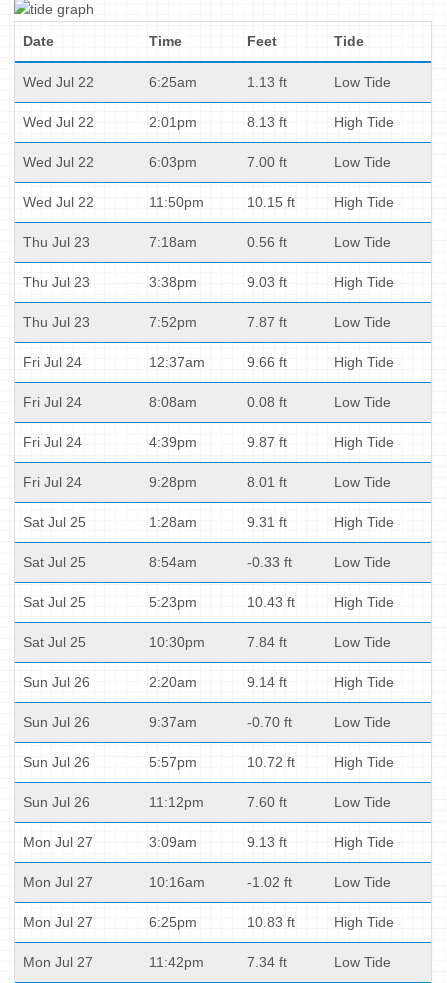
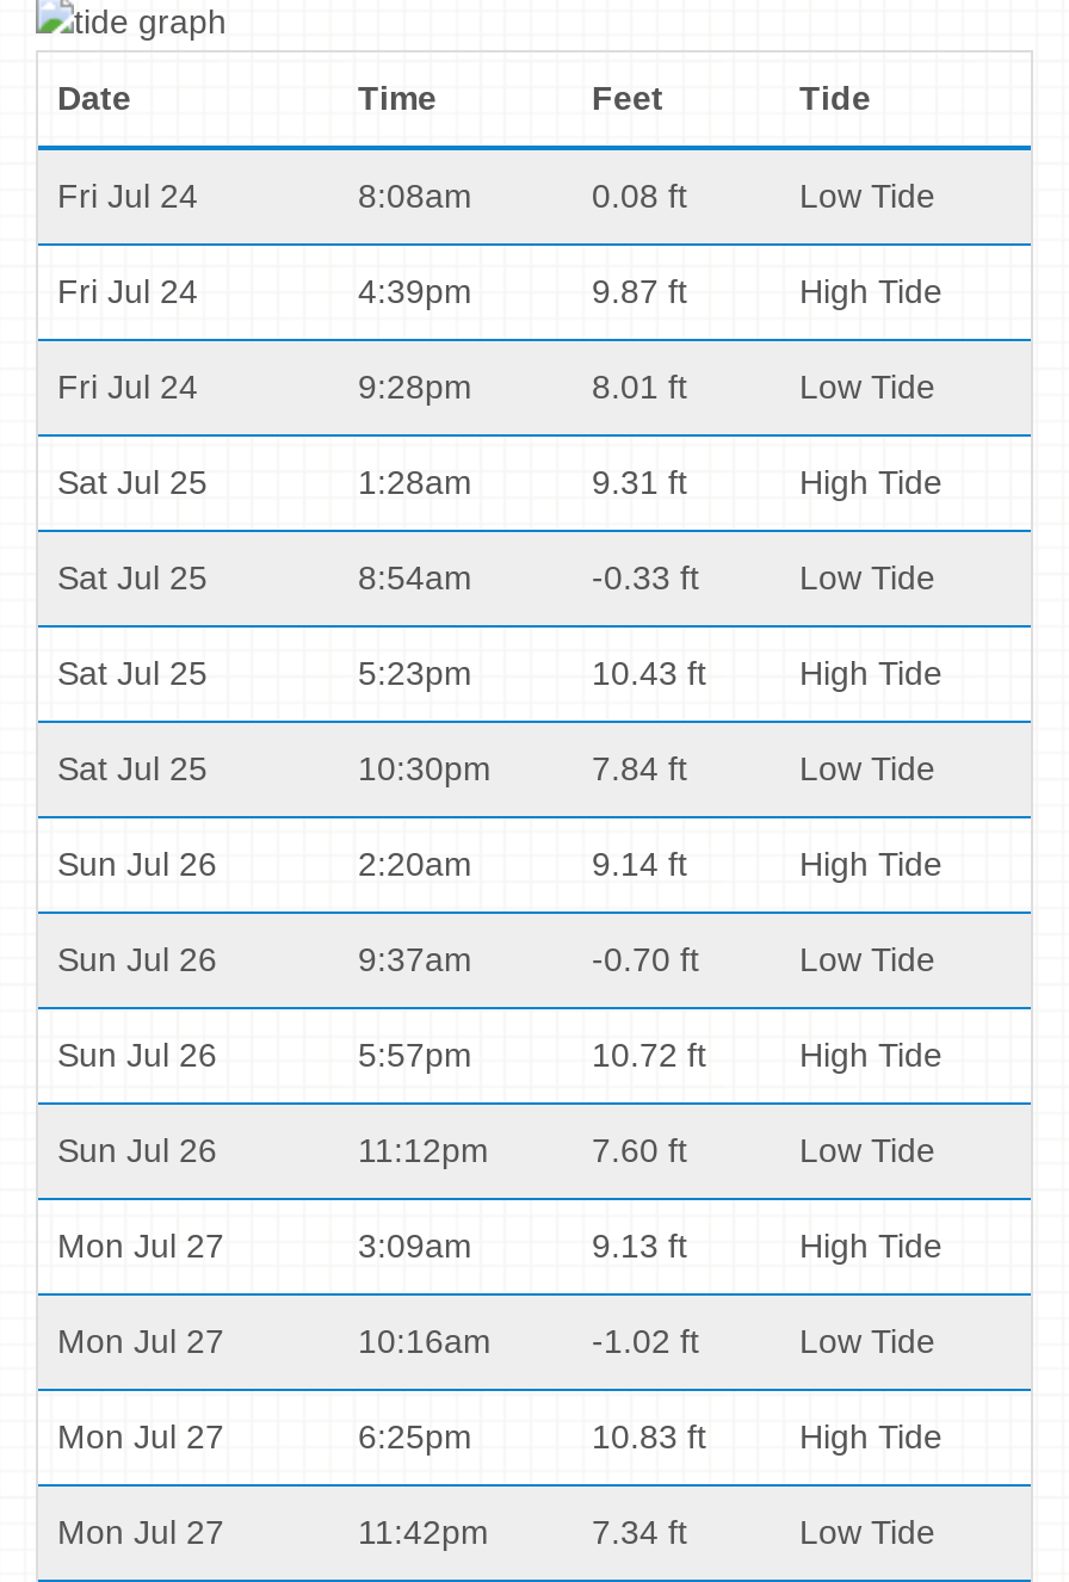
[23,74,394,370] Wed Jul 22 | 6:25am | 1.13 ft | Low Tide | Wed Jul 22 | 2:01pm | 8.13 ft | High Tide | Wed Jul 22 | 6:03pm | 7.00 ft | Low Tide | Wed Jul 22 | 11:50pm | 10.15 ft | High Tide | Thu Jul 23 | 7:18am | 0.56 ft | Low Tide | Thu Jul 23 | 3:38pm | 9.03 ft | High Tide | Thu Jul 23 | 7:52pm | 7.87 ft | Low Tide | Fri Jul 24 | 12:37am | 9.66 ft | High Tide -> none

